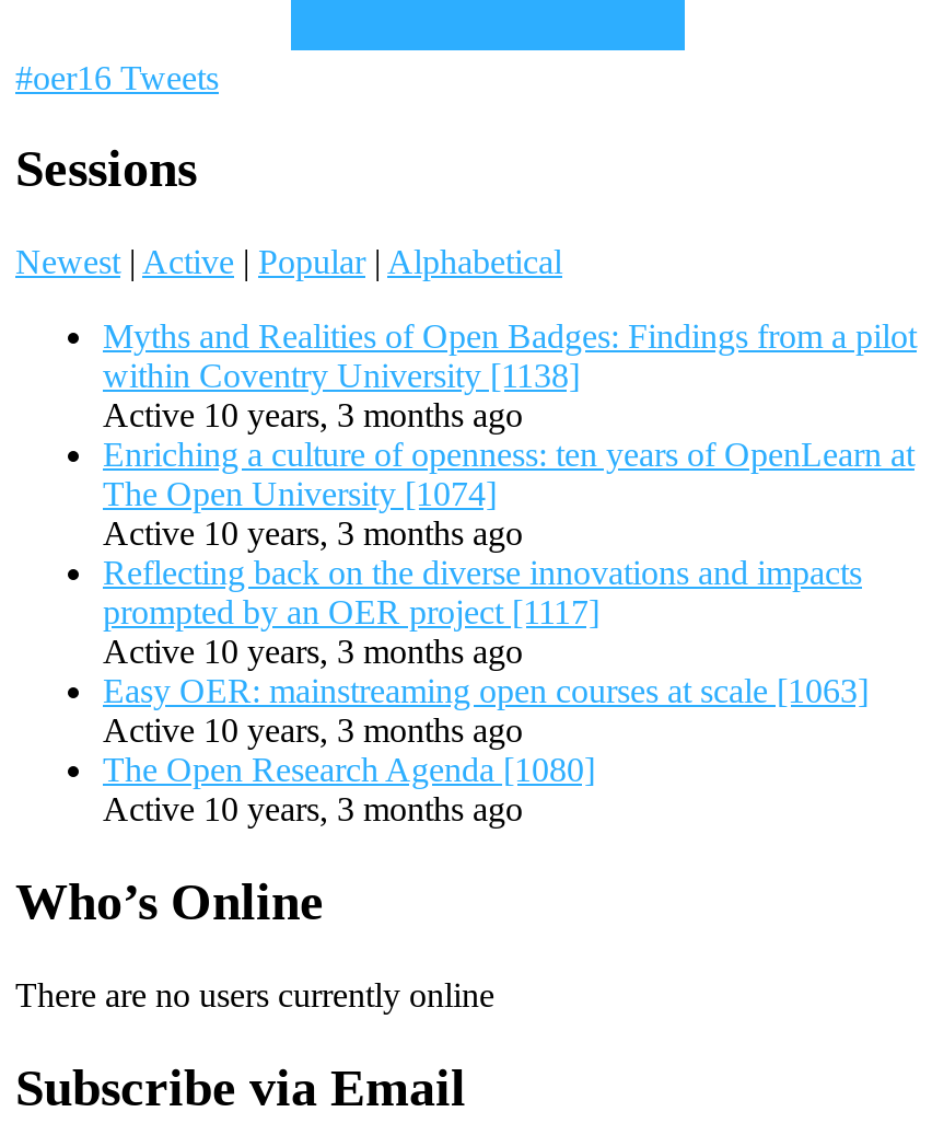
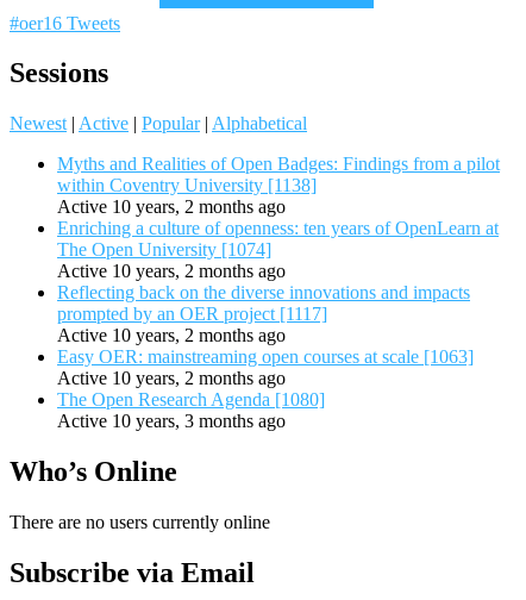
[103,397,523,434] Active 10 years, 3 months ago -> [57,197,286,217] Active 10 years, 2 months ago
[103,515,523,553] Active 10 years, 3 months ago -> [57,261,286,281] Active 10 years, 2 months ago
[103,633,523,671] Active 10 years, 3 months ago -> [57,325,286,346] Active 10 years, 2 months ago
[103,712,523,750] Active 10 years, 3 months ago -> [57,368,286,389] Active 10 years, 2 months ago

